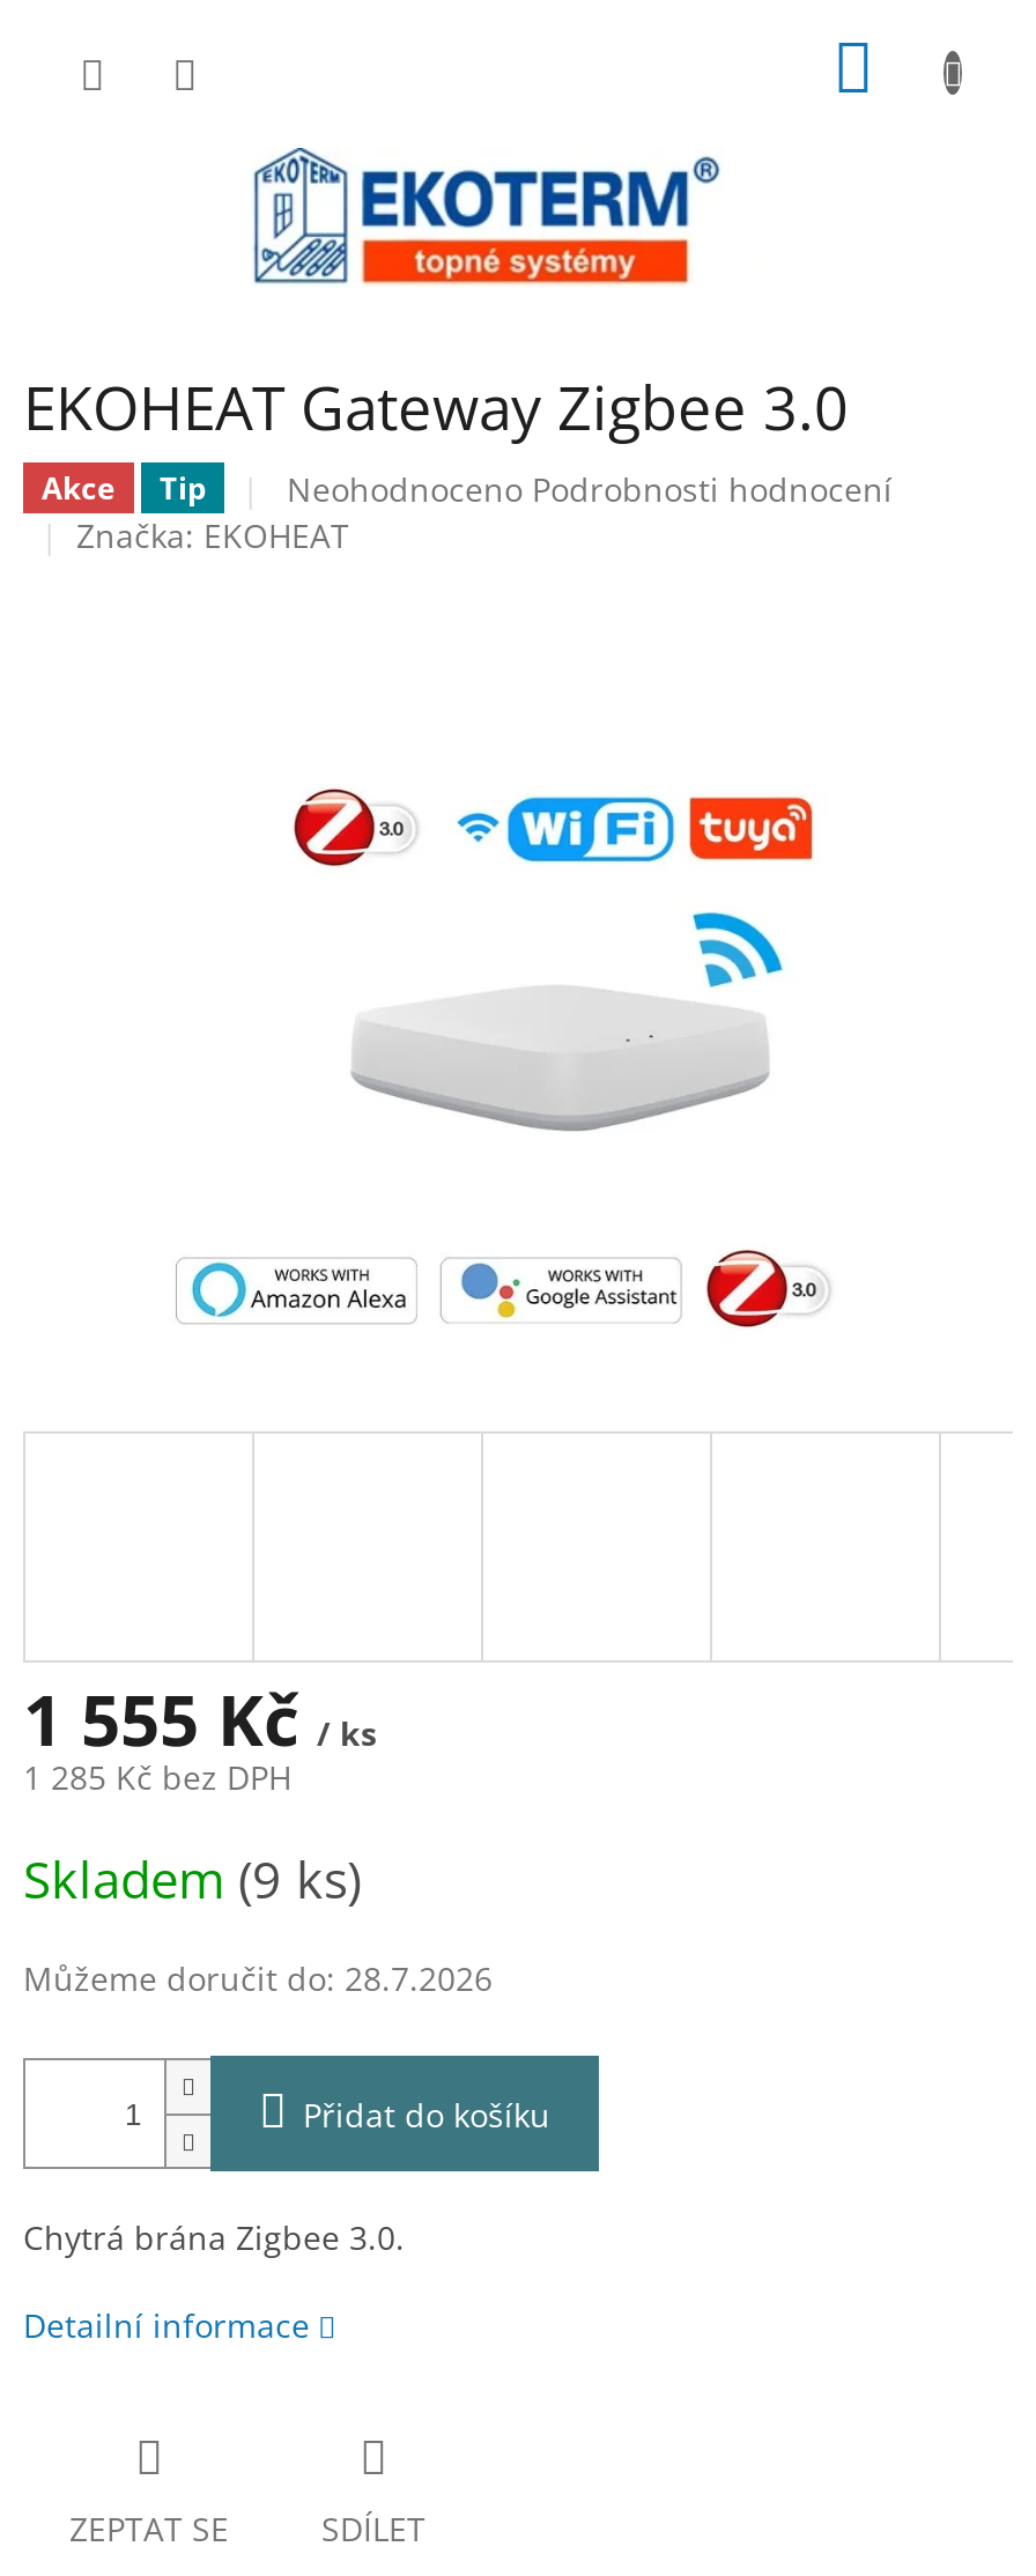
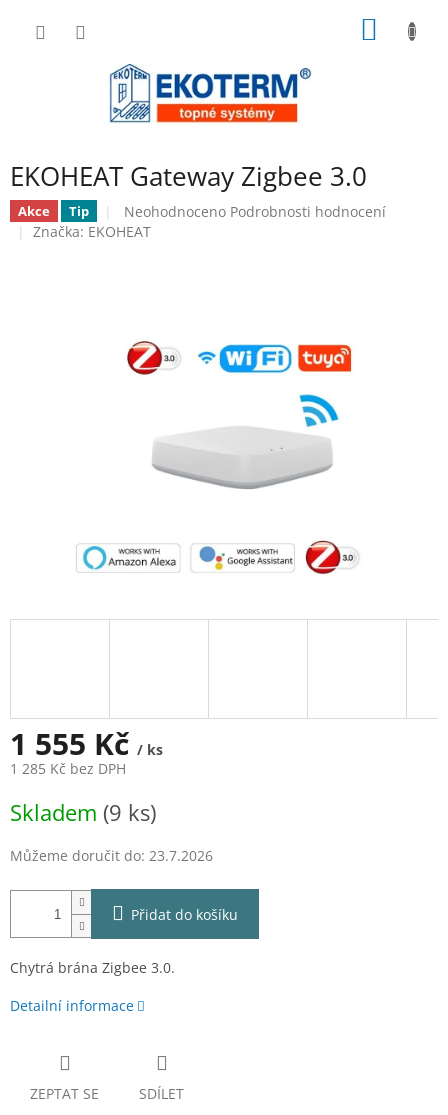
[23,1957,493,2001] Můžeme doručit do: 28.7.2026 -> [10,846,213,865] Můžeme doručit do: 23.7.2026

